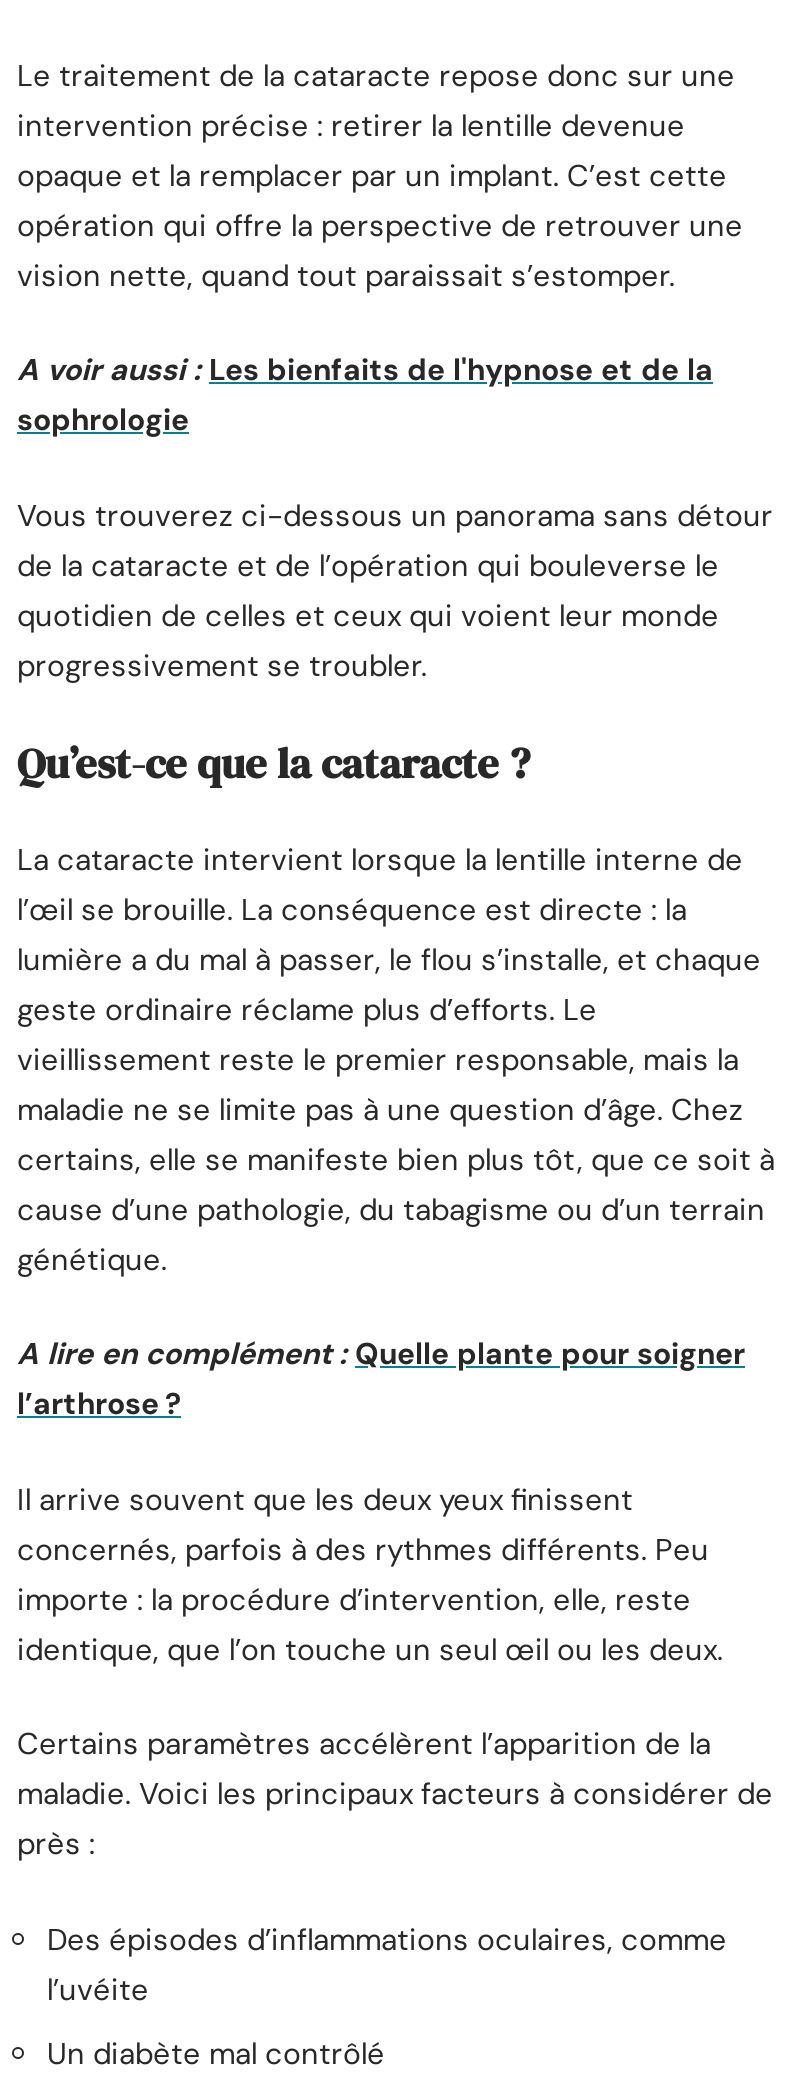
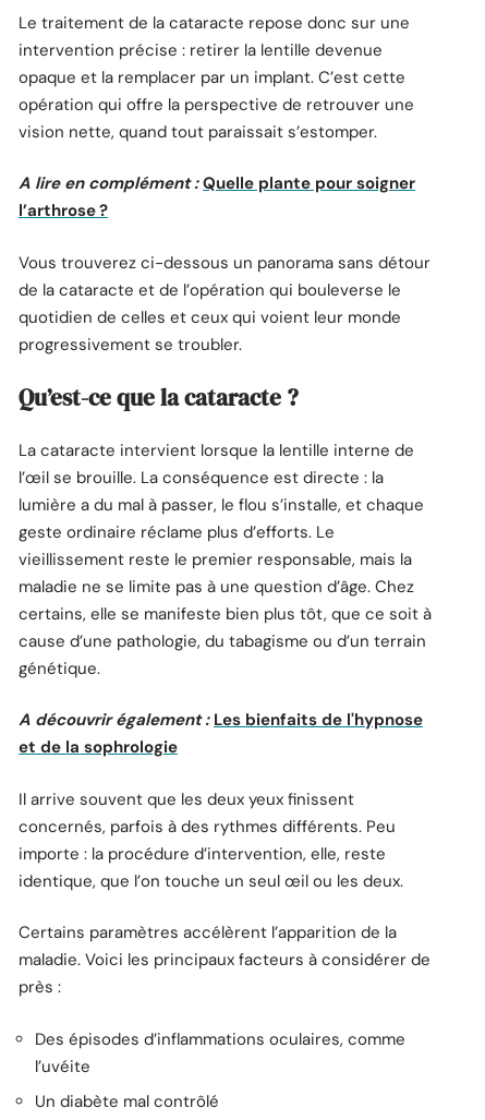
[17,351,713,441] A voir aussi : Les bienfaits de l'hypnose et de la | sophrologie -> none
none -> [19,709,423,758] A découvrir également : Les bienfaits de l'hypnose | et de la sophrologie
moved [17,1335,745,1425] -> [19,173,415,222]: A lire en complément : Quelle plante pour soigner | l’arthrose ?

